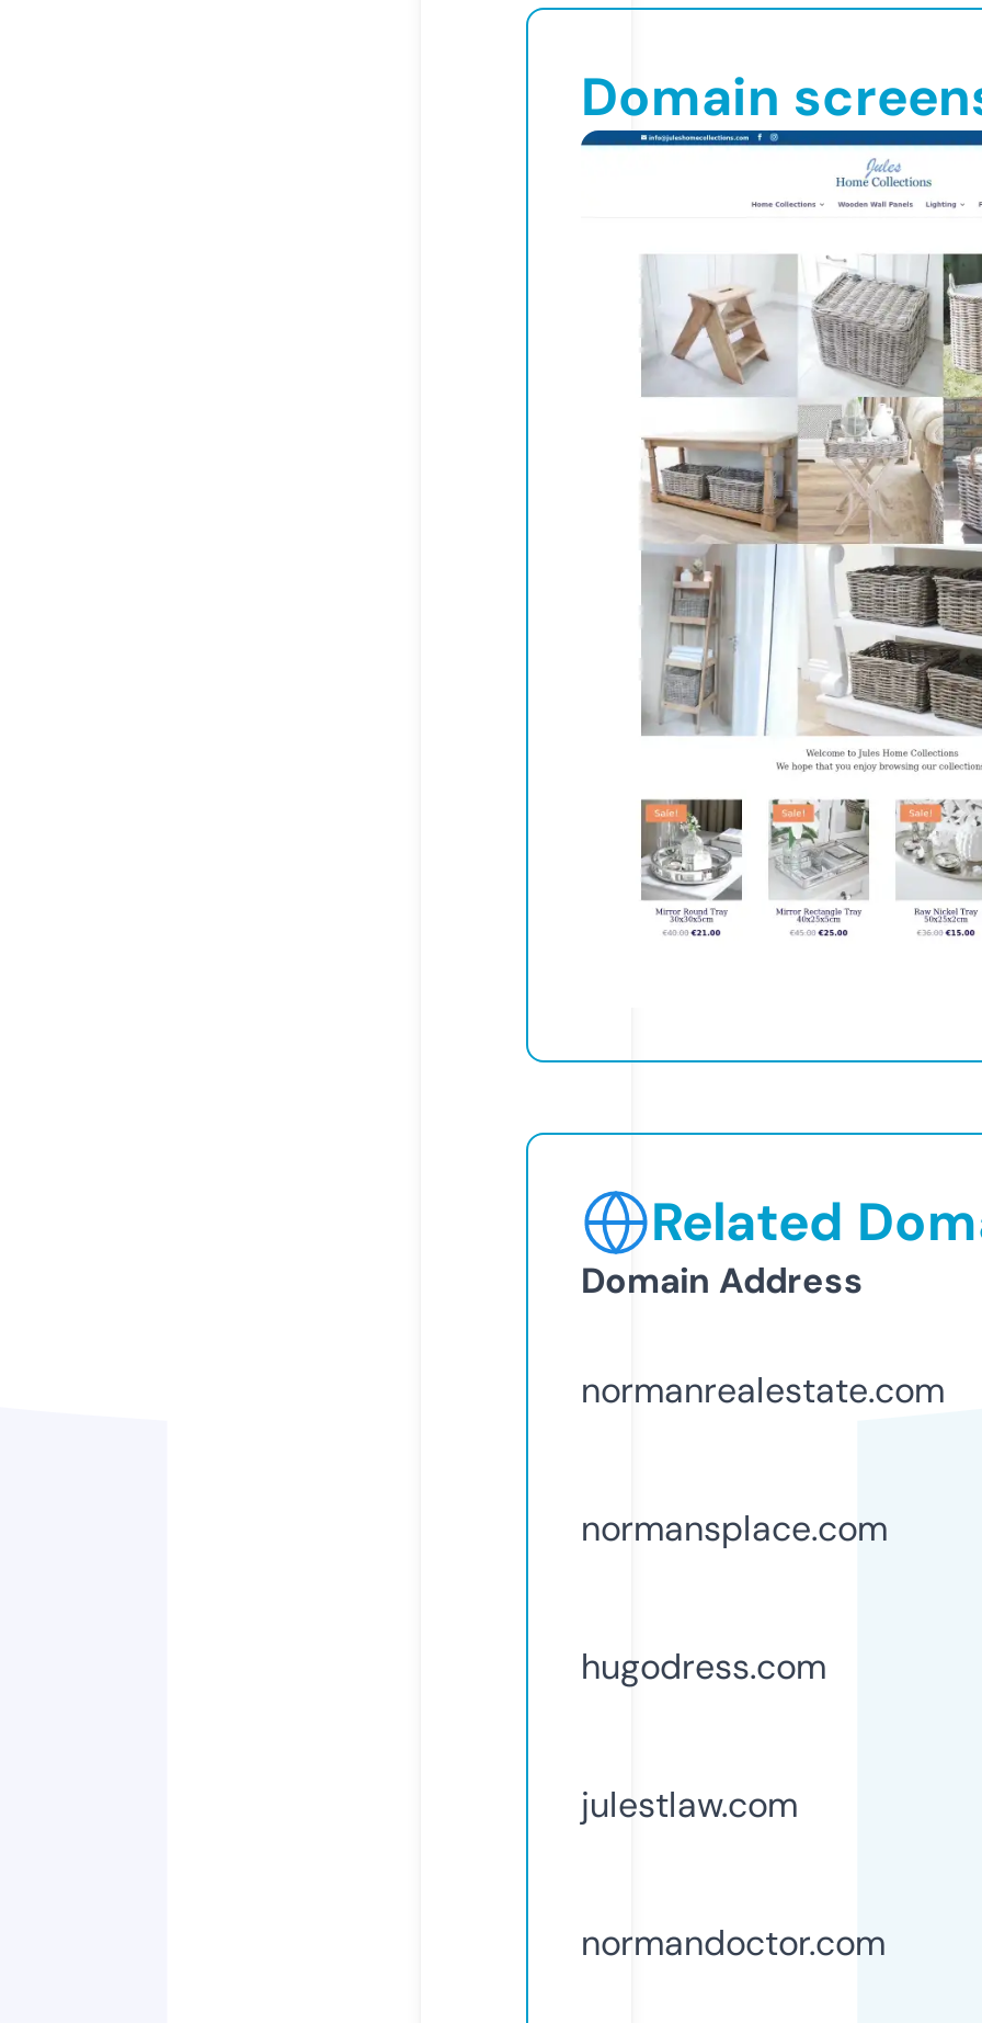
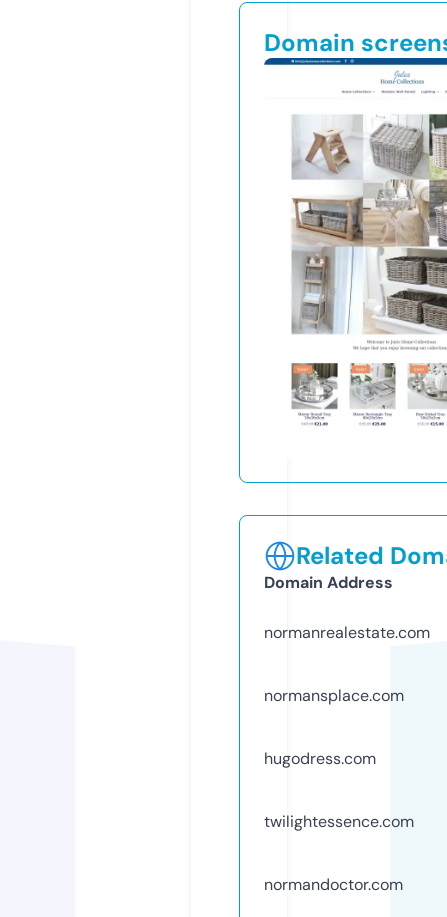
[581,1781,798,1827] julestlaw.com -> [264,811,414,832] twilightessence.com

